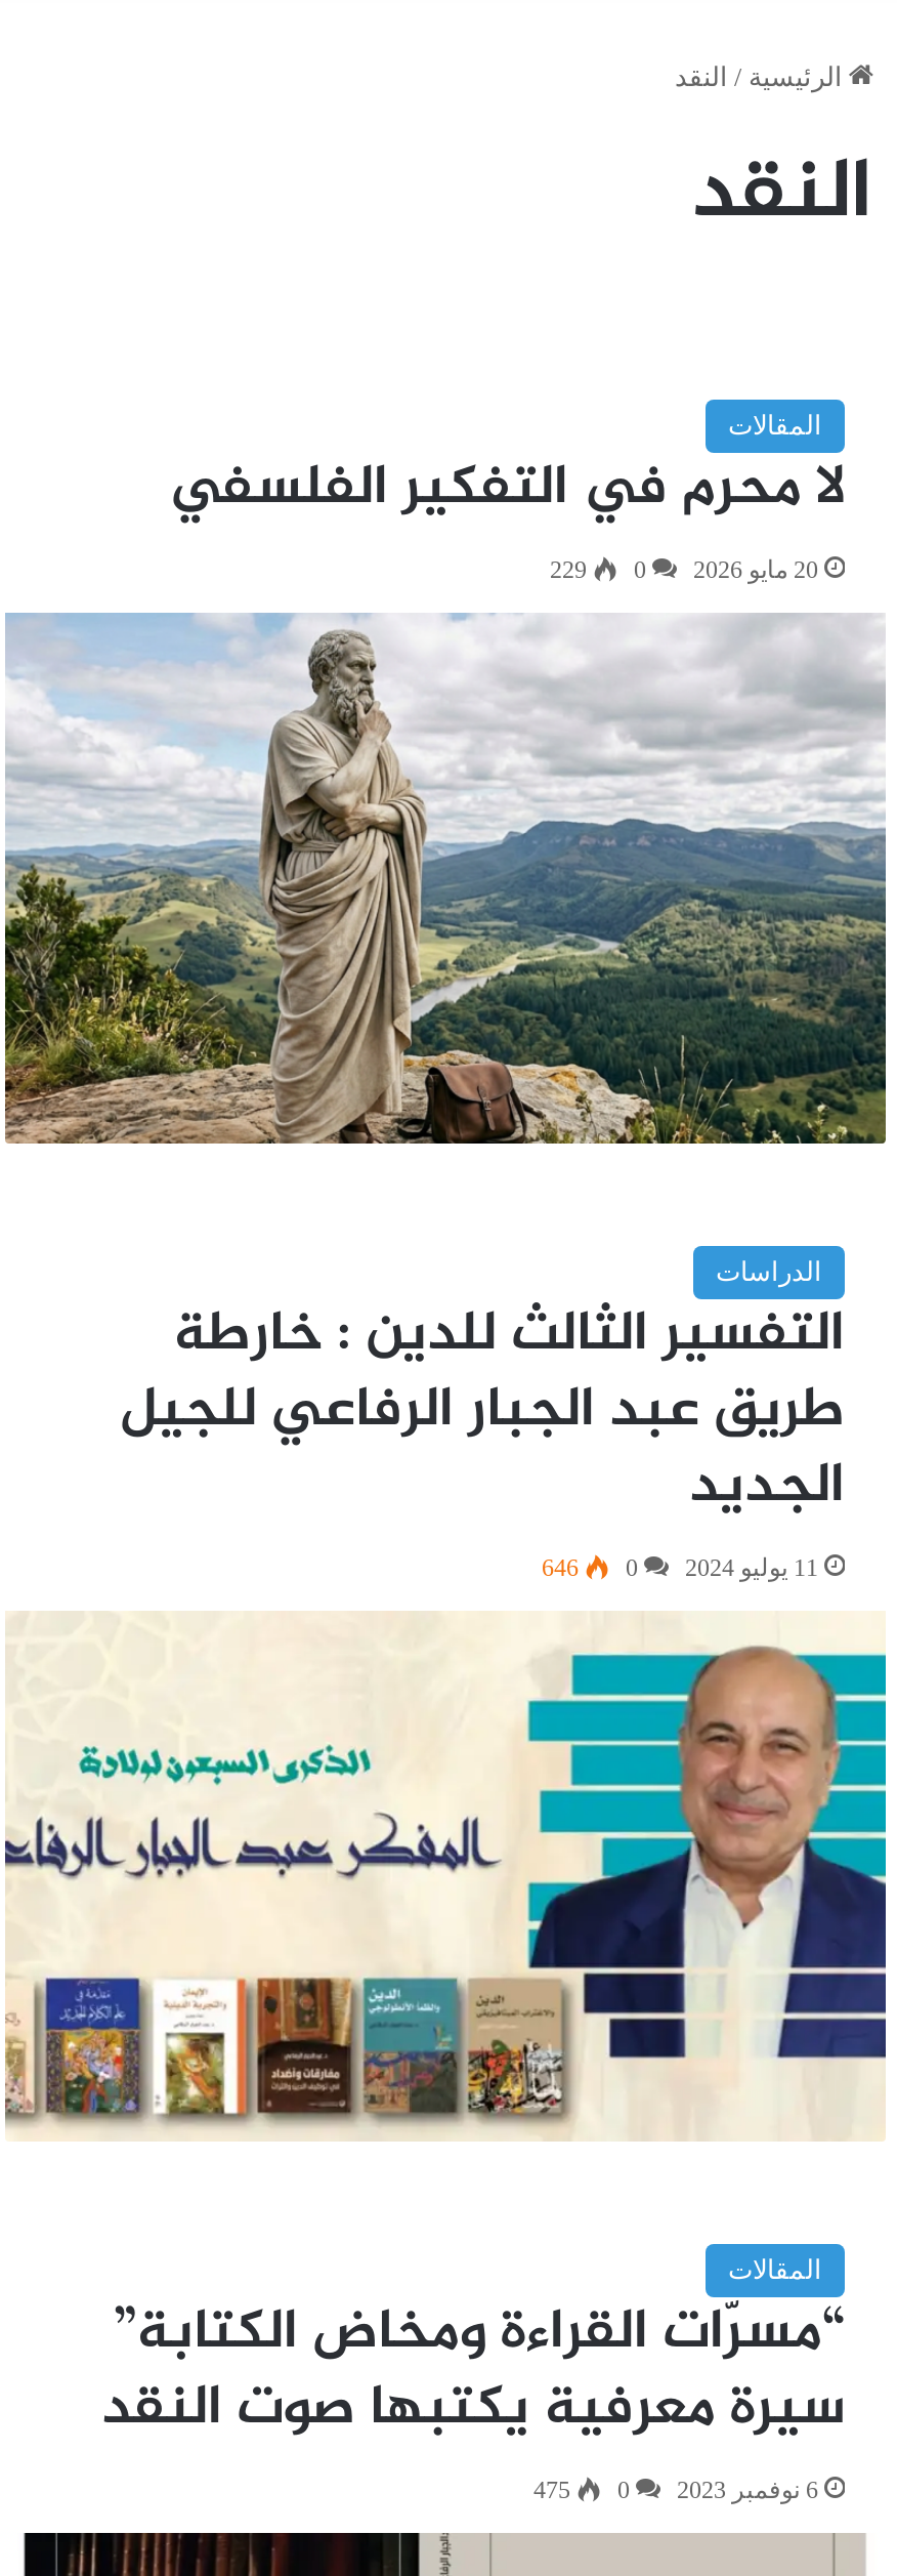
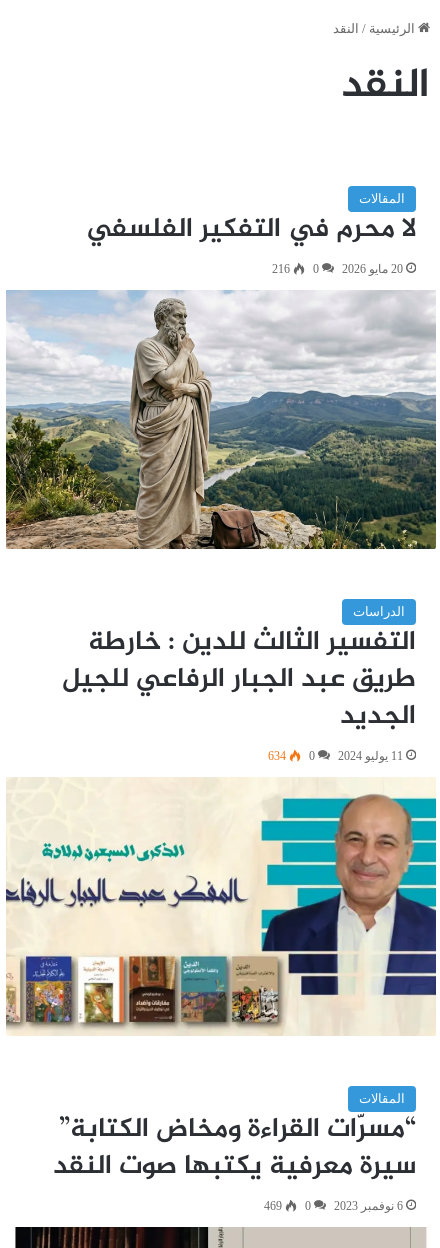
[550,556,646,584] 229 0 -> [272,262,319,276] 216 0
[542,1554,638,1582] 646 0 -> [268,749,315,763] 634 0
[533,2476,630,2505] 475 0 -> [264,1199,311,1213] 469 0

